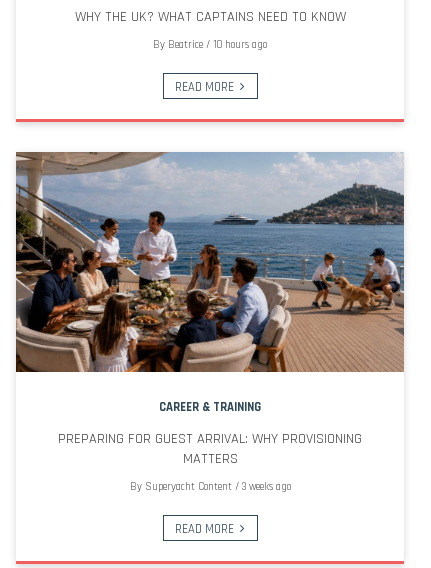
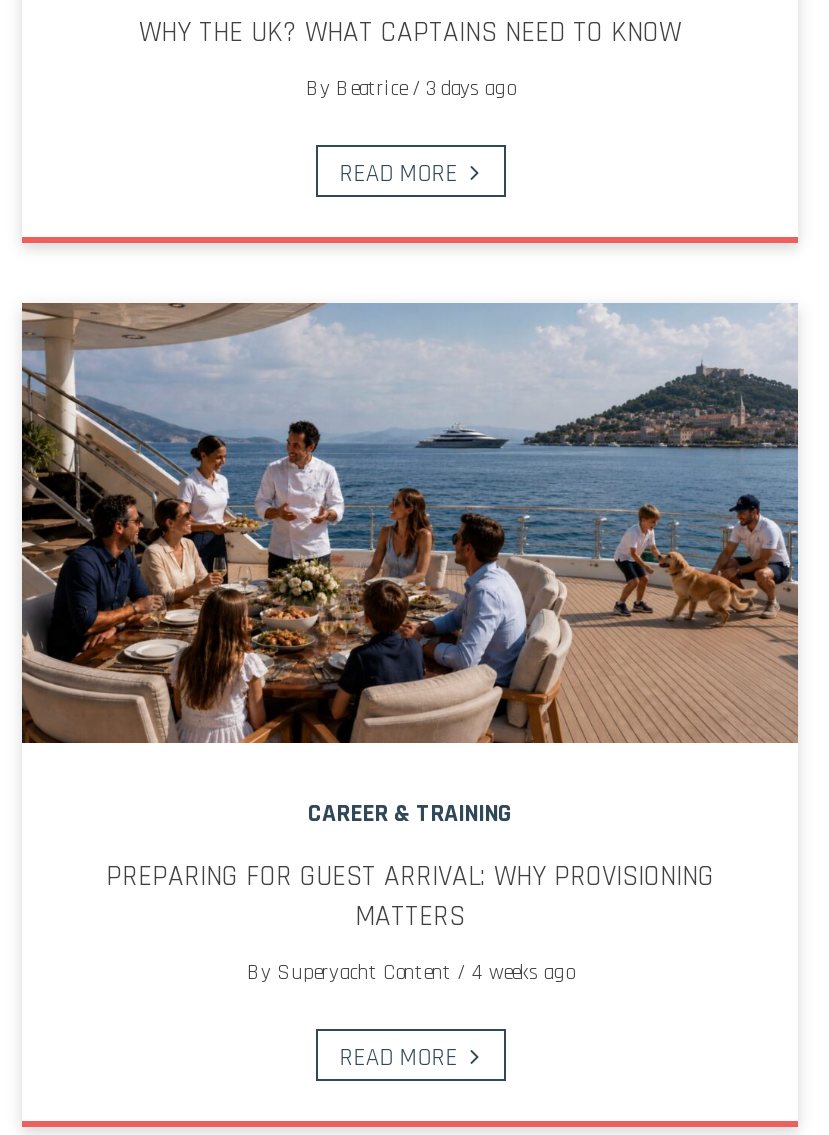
[153,38,267,52] By Beatrice / 10 hours ago -> [306,76,514,104] By Beatrice / 3 days ago
[129,480,290,494] By Superyacht Content / 3 weeks ago -> [247,960,573,988] By Superyacht Content / 4 weeks ago

